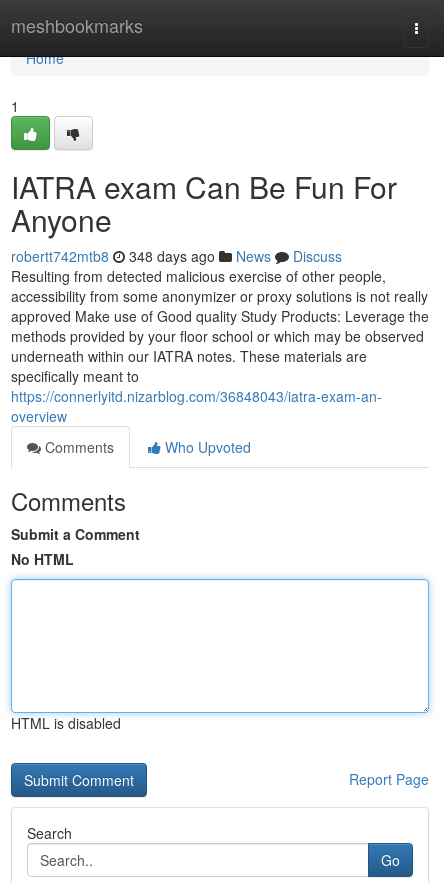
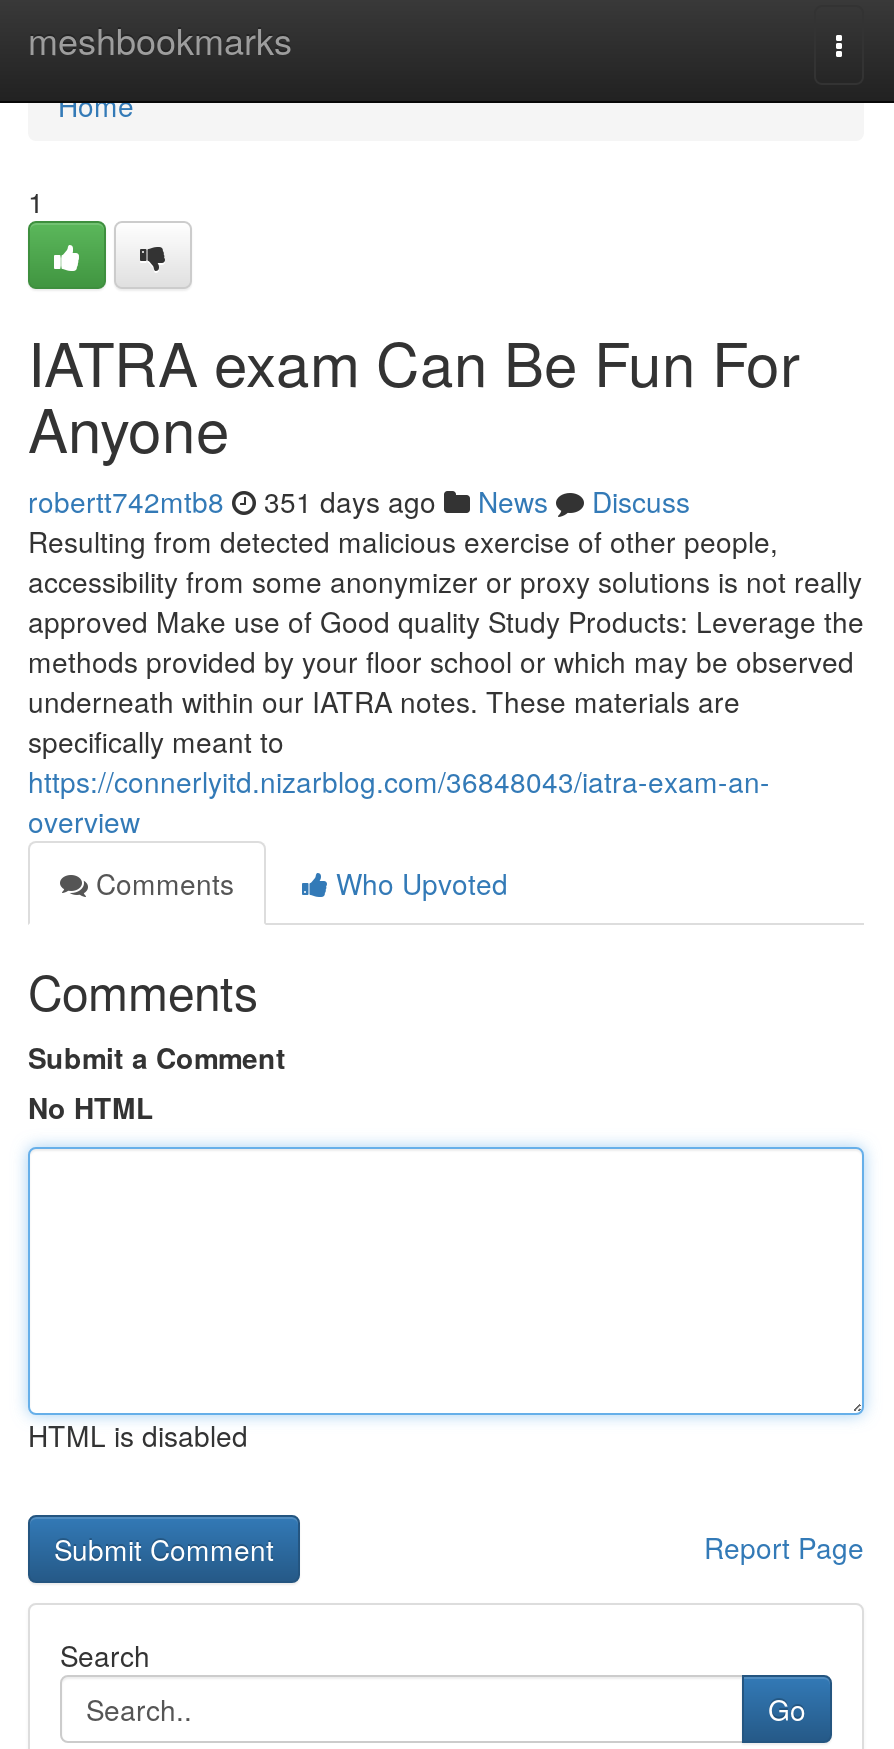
[11,246,342,266] robertt742mtb8 348 days ago News Discuss -> [28,481,690,521] robertt742mtb8 351 days ago News Discuss

